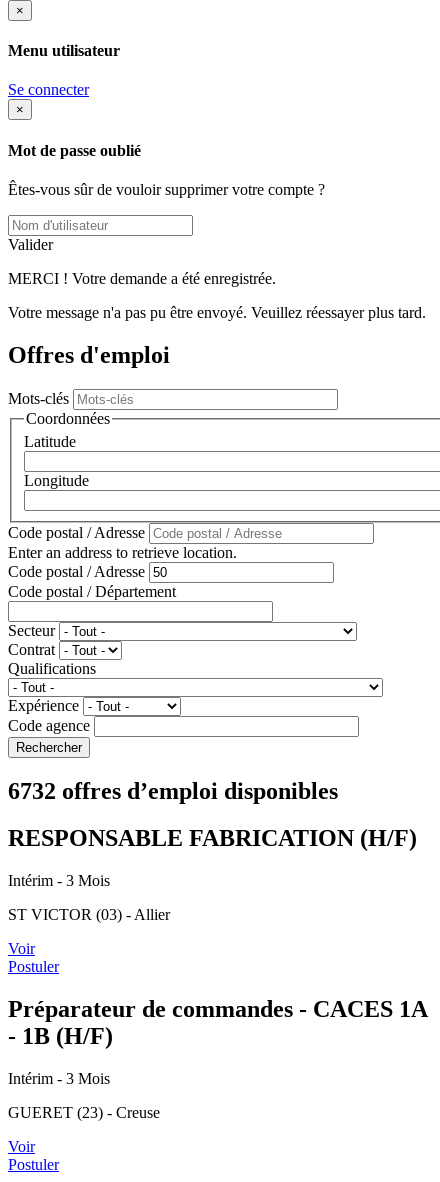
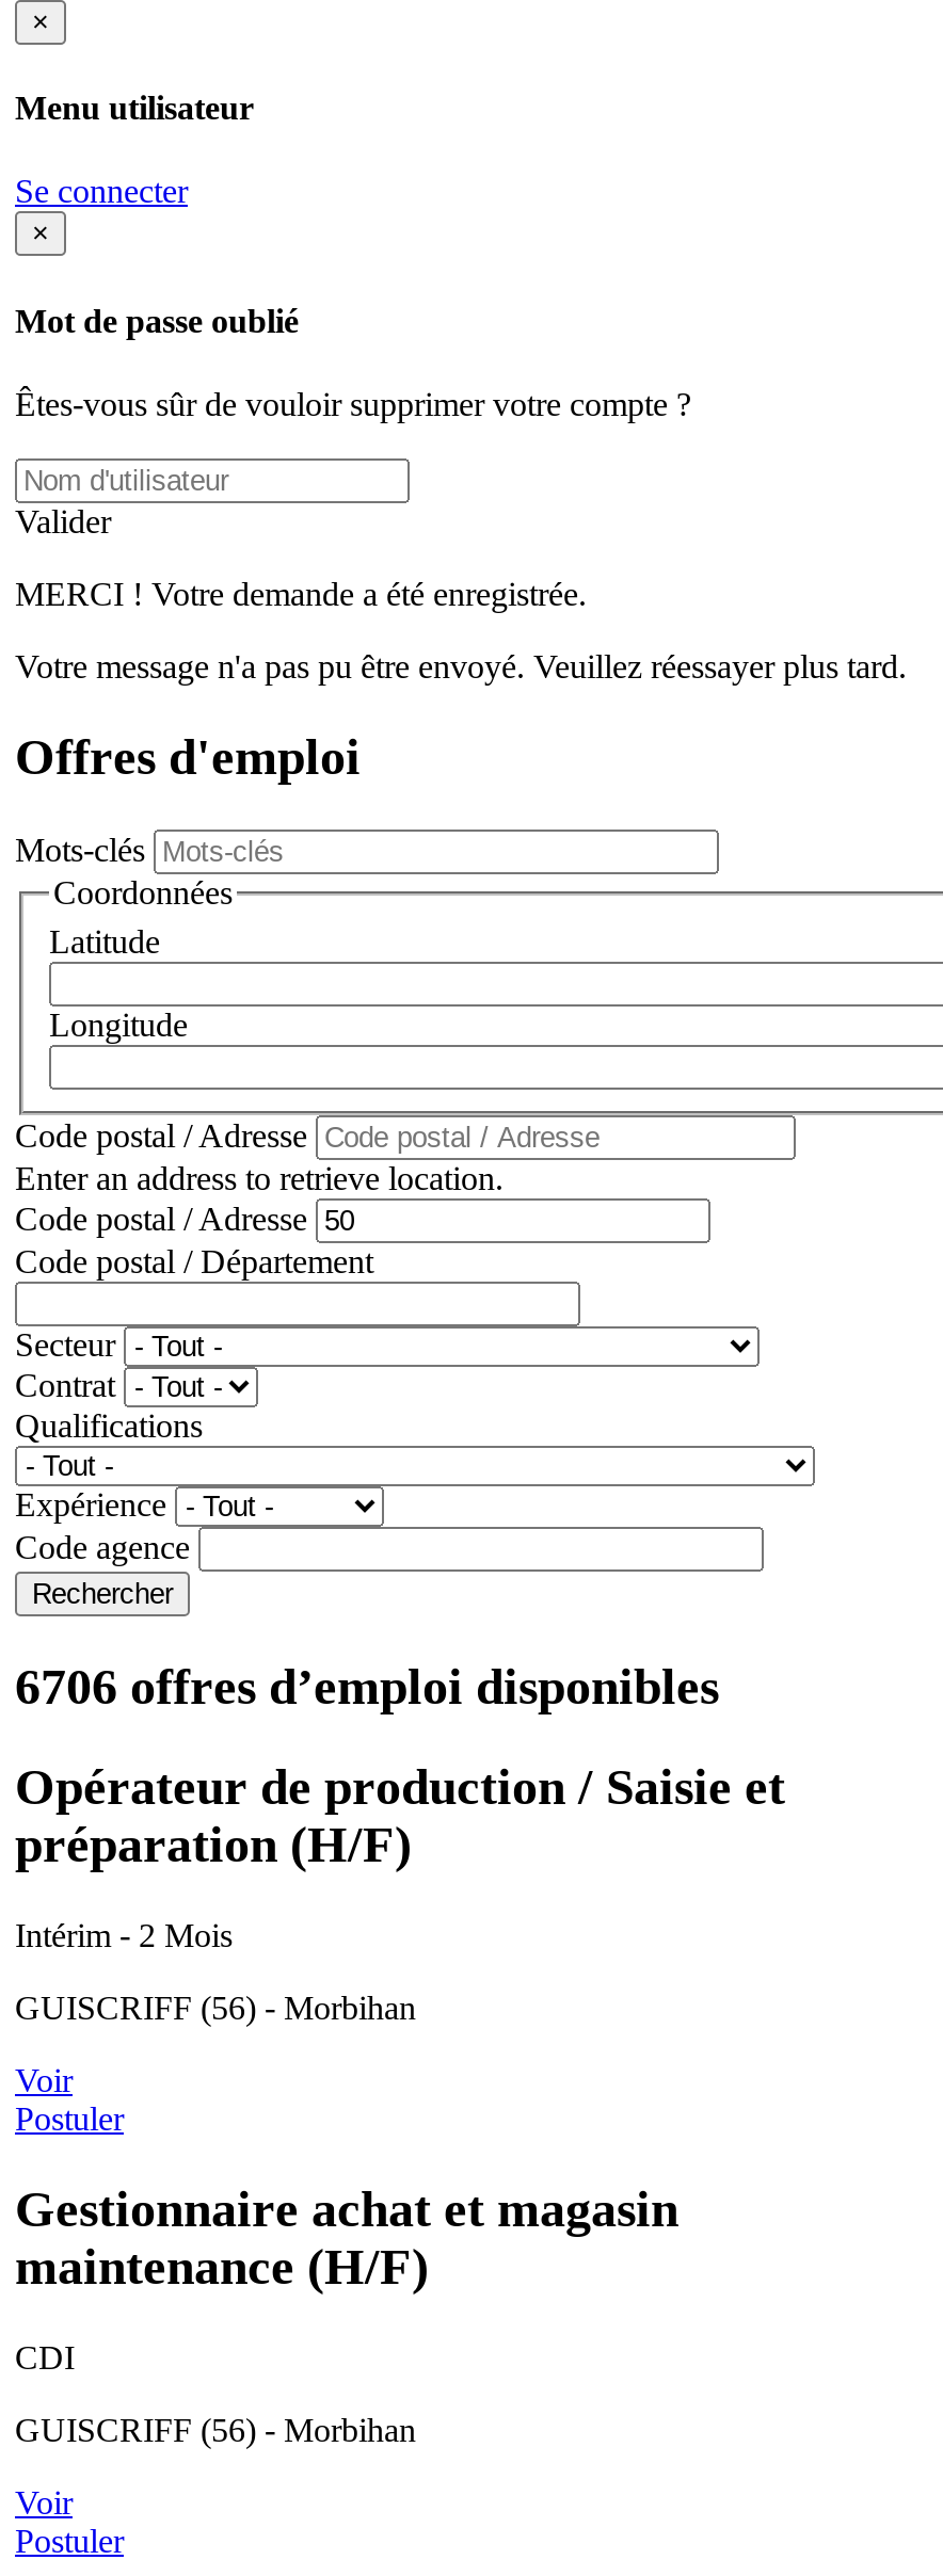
[8,778,338,804] 6732 offres d’emploi disponibles -> [15,1659,719,1715] 6706 offres d’emploi disponibles
[8,825,417,851] RESPONSABLE FABRICATION (H/F) -> [15,1759,785,1873] Opérateur de production / Saisie et | préparation (H/F)
[8,872,110,889] Intérim - 3 Mois -> [15,1917,233,1953] Intérim - 2 Mois
[8,906,170,923] ST VICTOR (03) - Allier -> [15,1990,416,2026] GUISCRIFF (56) - Morbihan
[8,996,427,1049] Préparateur de commandes - CACES 1A | - 1B (H/F) -> [15,2181,678,2294] Gestionnaire achat et magasin | maintenance (H/F)
[8,1070,110,1087] Intérim - 3 Mois -> [15,2339,75,2375] CDI
[8,1104,160,1121] GUERET (23) - Creuse -> [15,2411,416,2448] GUISCRIFF (56) - Morbihan

